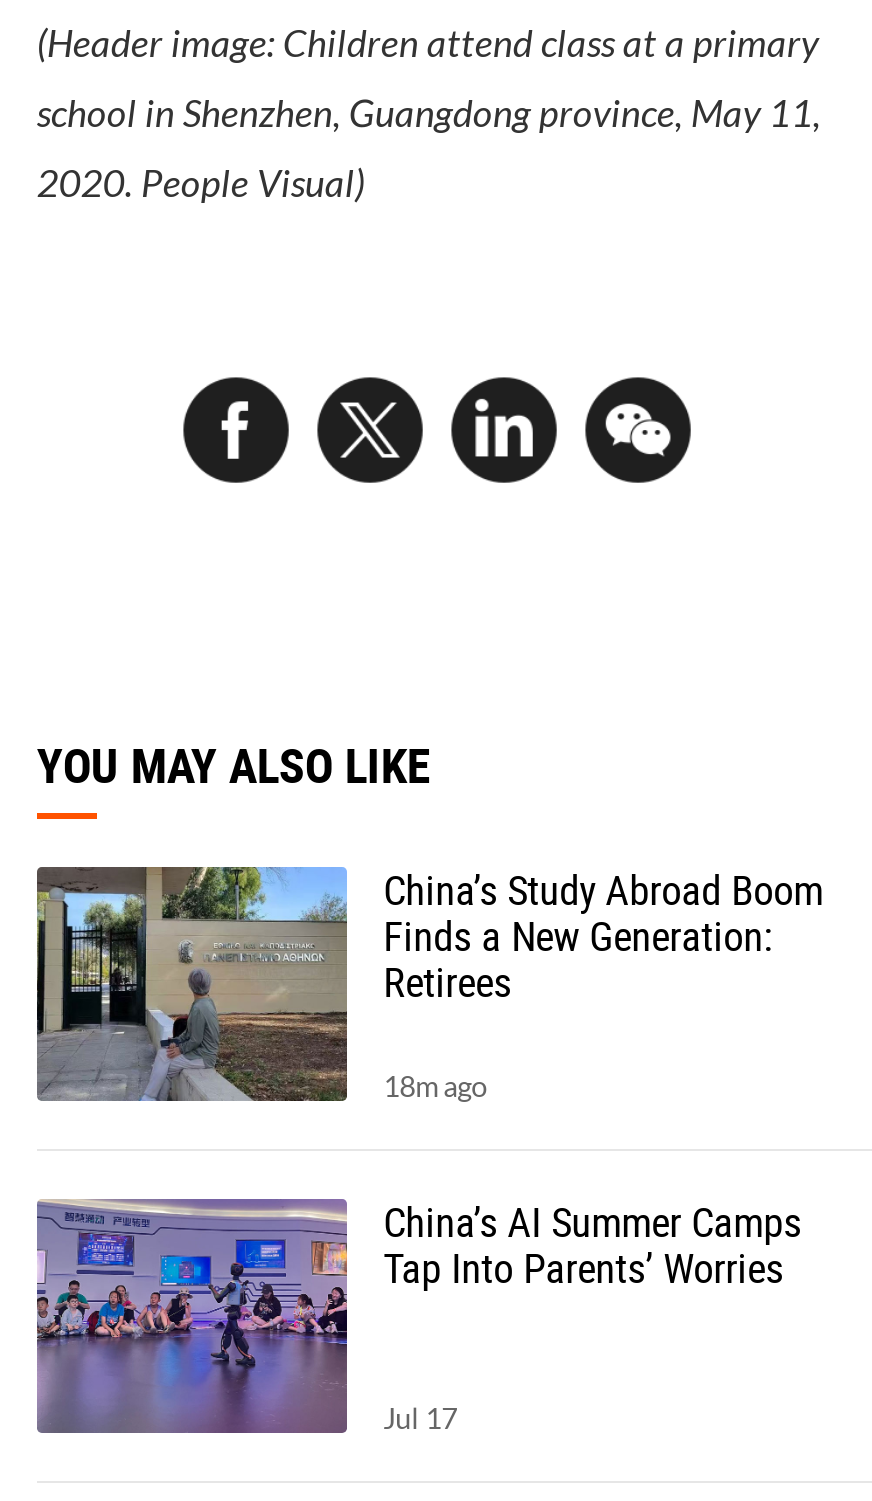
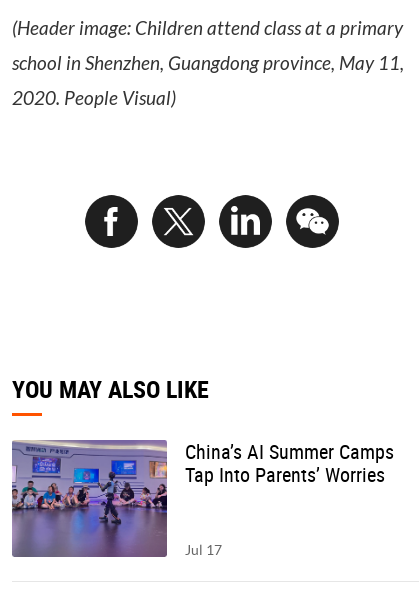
[35,864,823,1104] [image] | China’s Study Abroad Boom | Finds a New Generation: | Retirees | 18m ago -> none

